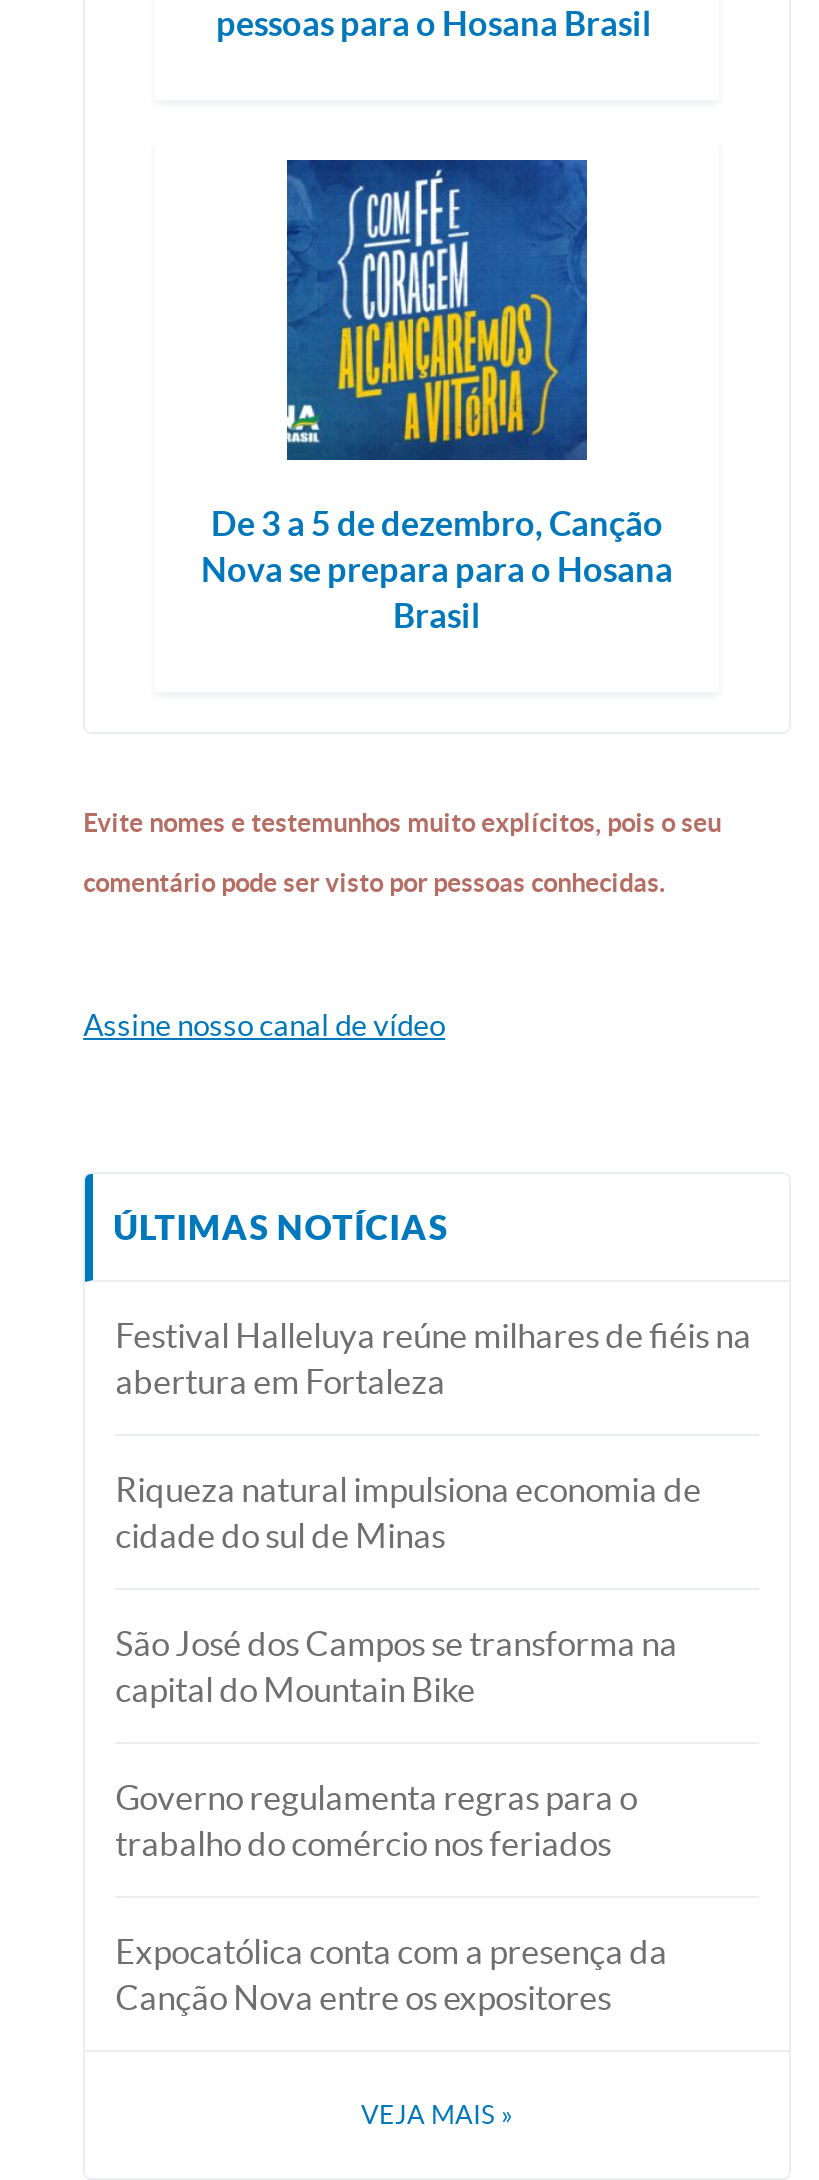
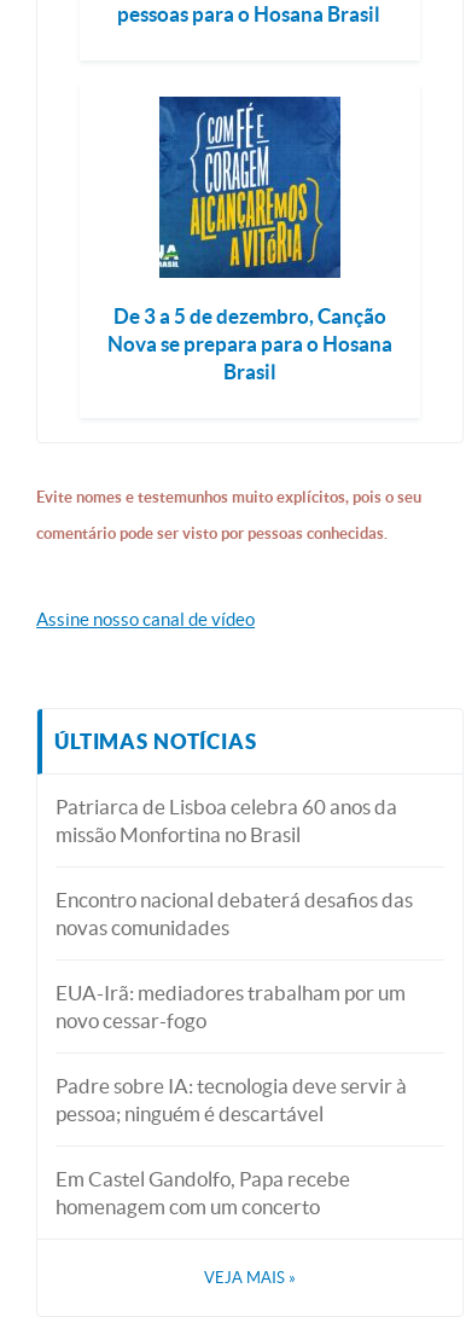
[115,1316,751,1400] Festival Halleluya reúne milhares de fiéis na | abertura em Fortaleza -> [56,795,397,846] Patriarca de Lisboa celebra 60 anos da | missão Monfortina no Brasil
[115,1470,701,1554] Riqueza natural impulsiona economia de | cidade do sul de Minas -> [56,888,413,939] Encontro nacional debaterá desafios das | novas comunidades
[115,1624,677,1708] São José dos Campos se transforma na | capital do Mountain Bike -> [56,981,406,1032] EUA-Irã: mediadores trabalham por um | novo cessar-fogo
[115,1778,637,1862] Governo regulamenta regras para o | trabalho do comércio nos feriados -> [56,1074,407,1125] Padre sobre IA: tecnologia deve servir à | pessoa; ninguém é descartável
[115,1932,667,2016] Expocatólica conta com a presença da | Canção Nova entre os expositores -> [56,1167,350,1218] Em Castel Gandolfo, Papa recebe | homenagem com um concerto

